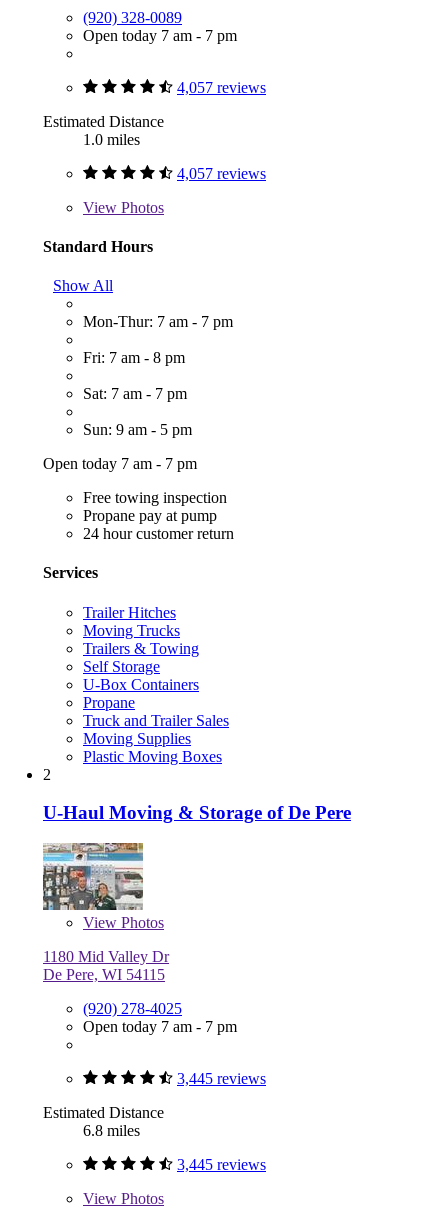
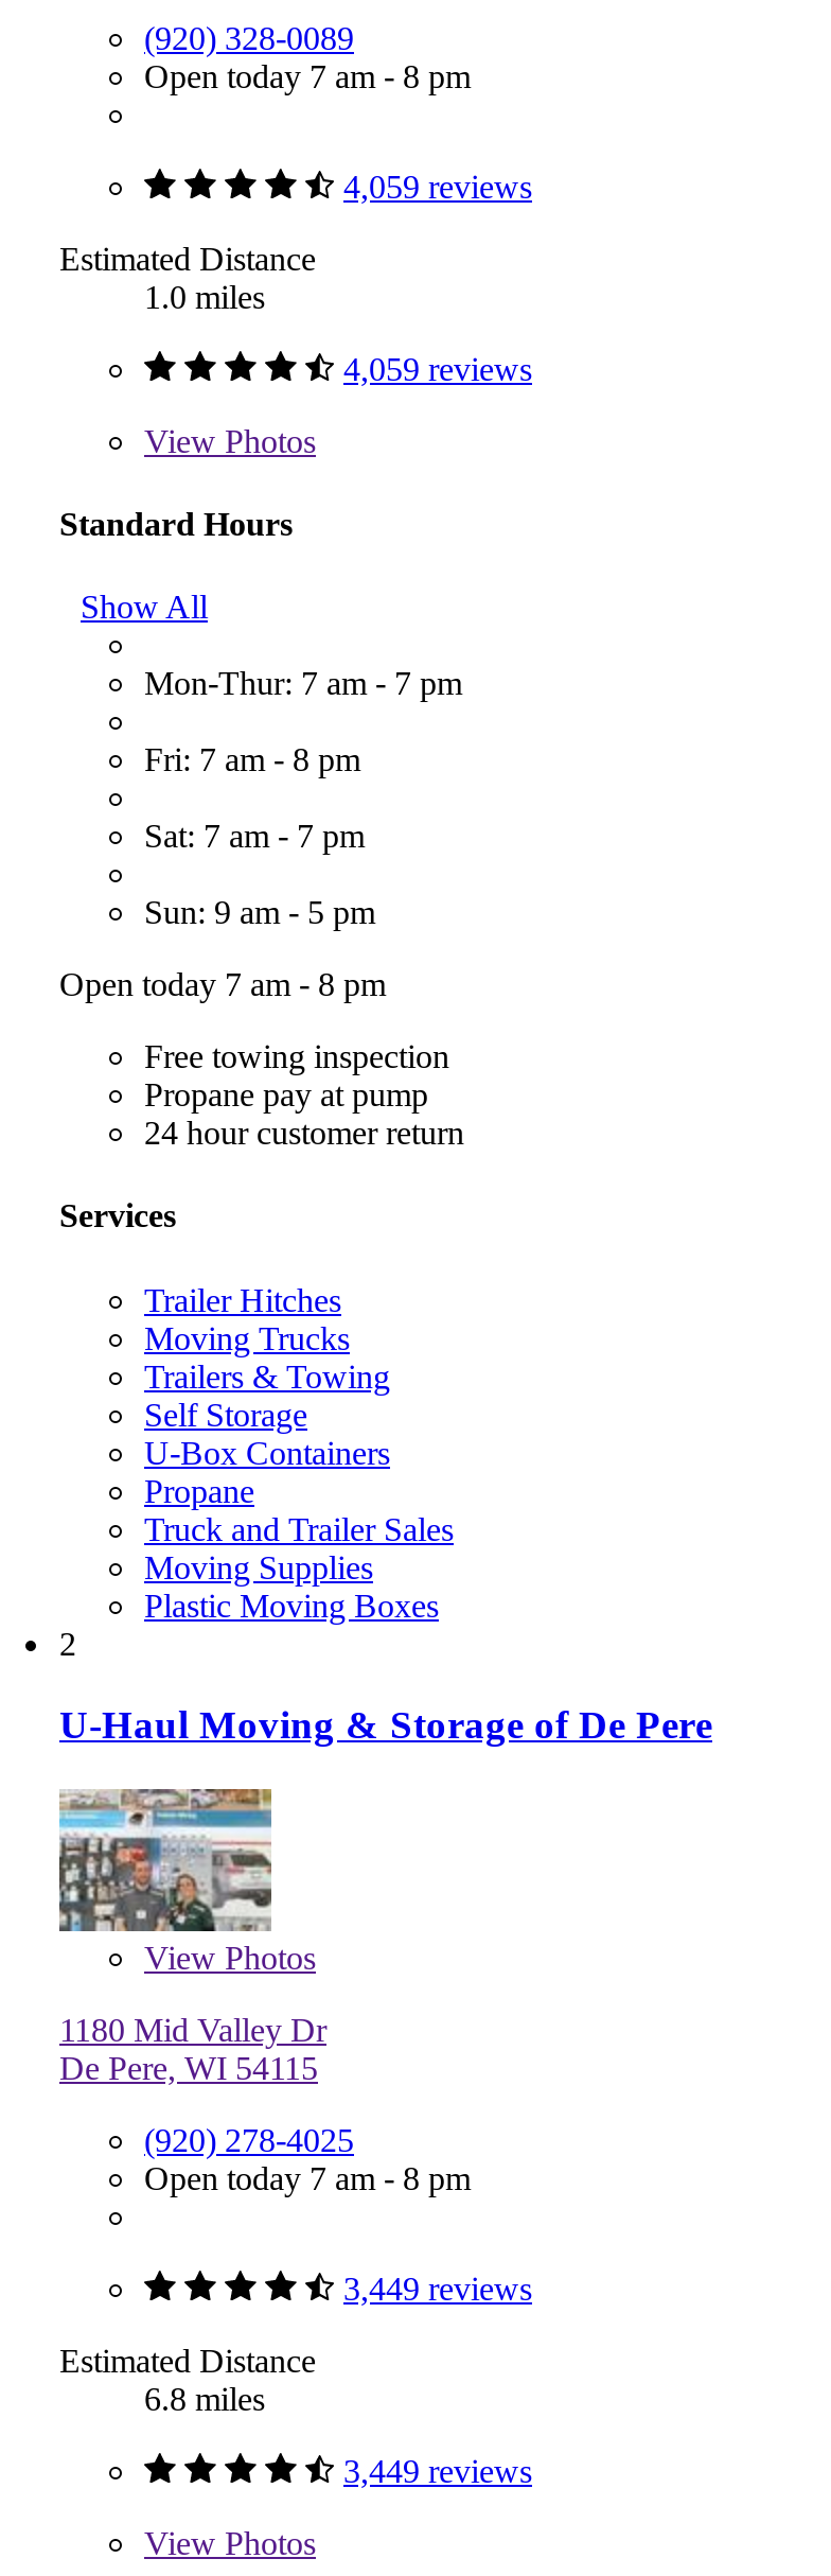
[83,26,237,43] Open today 7 am - 7 pm -> [144,57,471,93] Open today 7 am - 8 pm
[177,78,266,95] 4,057 reviews -> [343,168,532,204] 4,059 reviews
[177,164,266,181] 4,057 reviews -> [343,350,532,386] 4,059 reviews
[43,455,197,472] Open today 7 am - 7 pm -> [59,966,386,1002] Open today 7 am - 8 pm
[83,1018,237,1035] Open today 7 am - 7 pm -> [144,2160,471,2196] Open today 7 am - 8 pm
[177,1070,266,1087] 3,445 reviews -> [343,2271,532,2307] 3,449 reviews
[177,1156,266,1173] 3,445 reviews -> [343,2453,532,2489] 3,449 reviews

